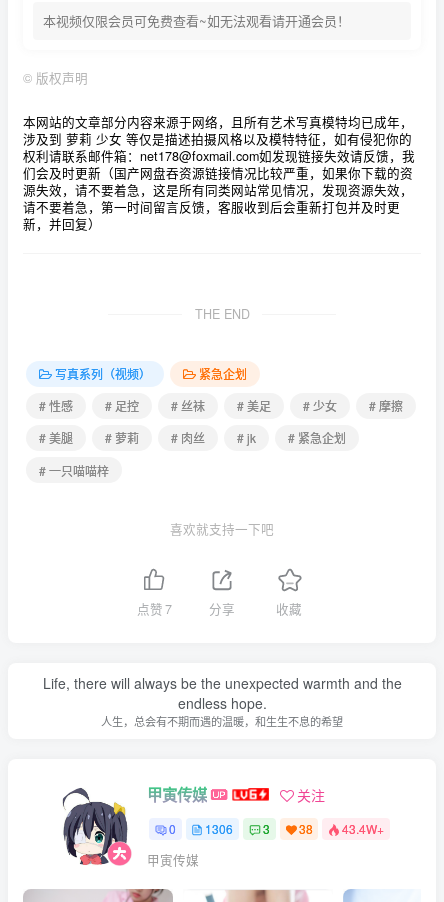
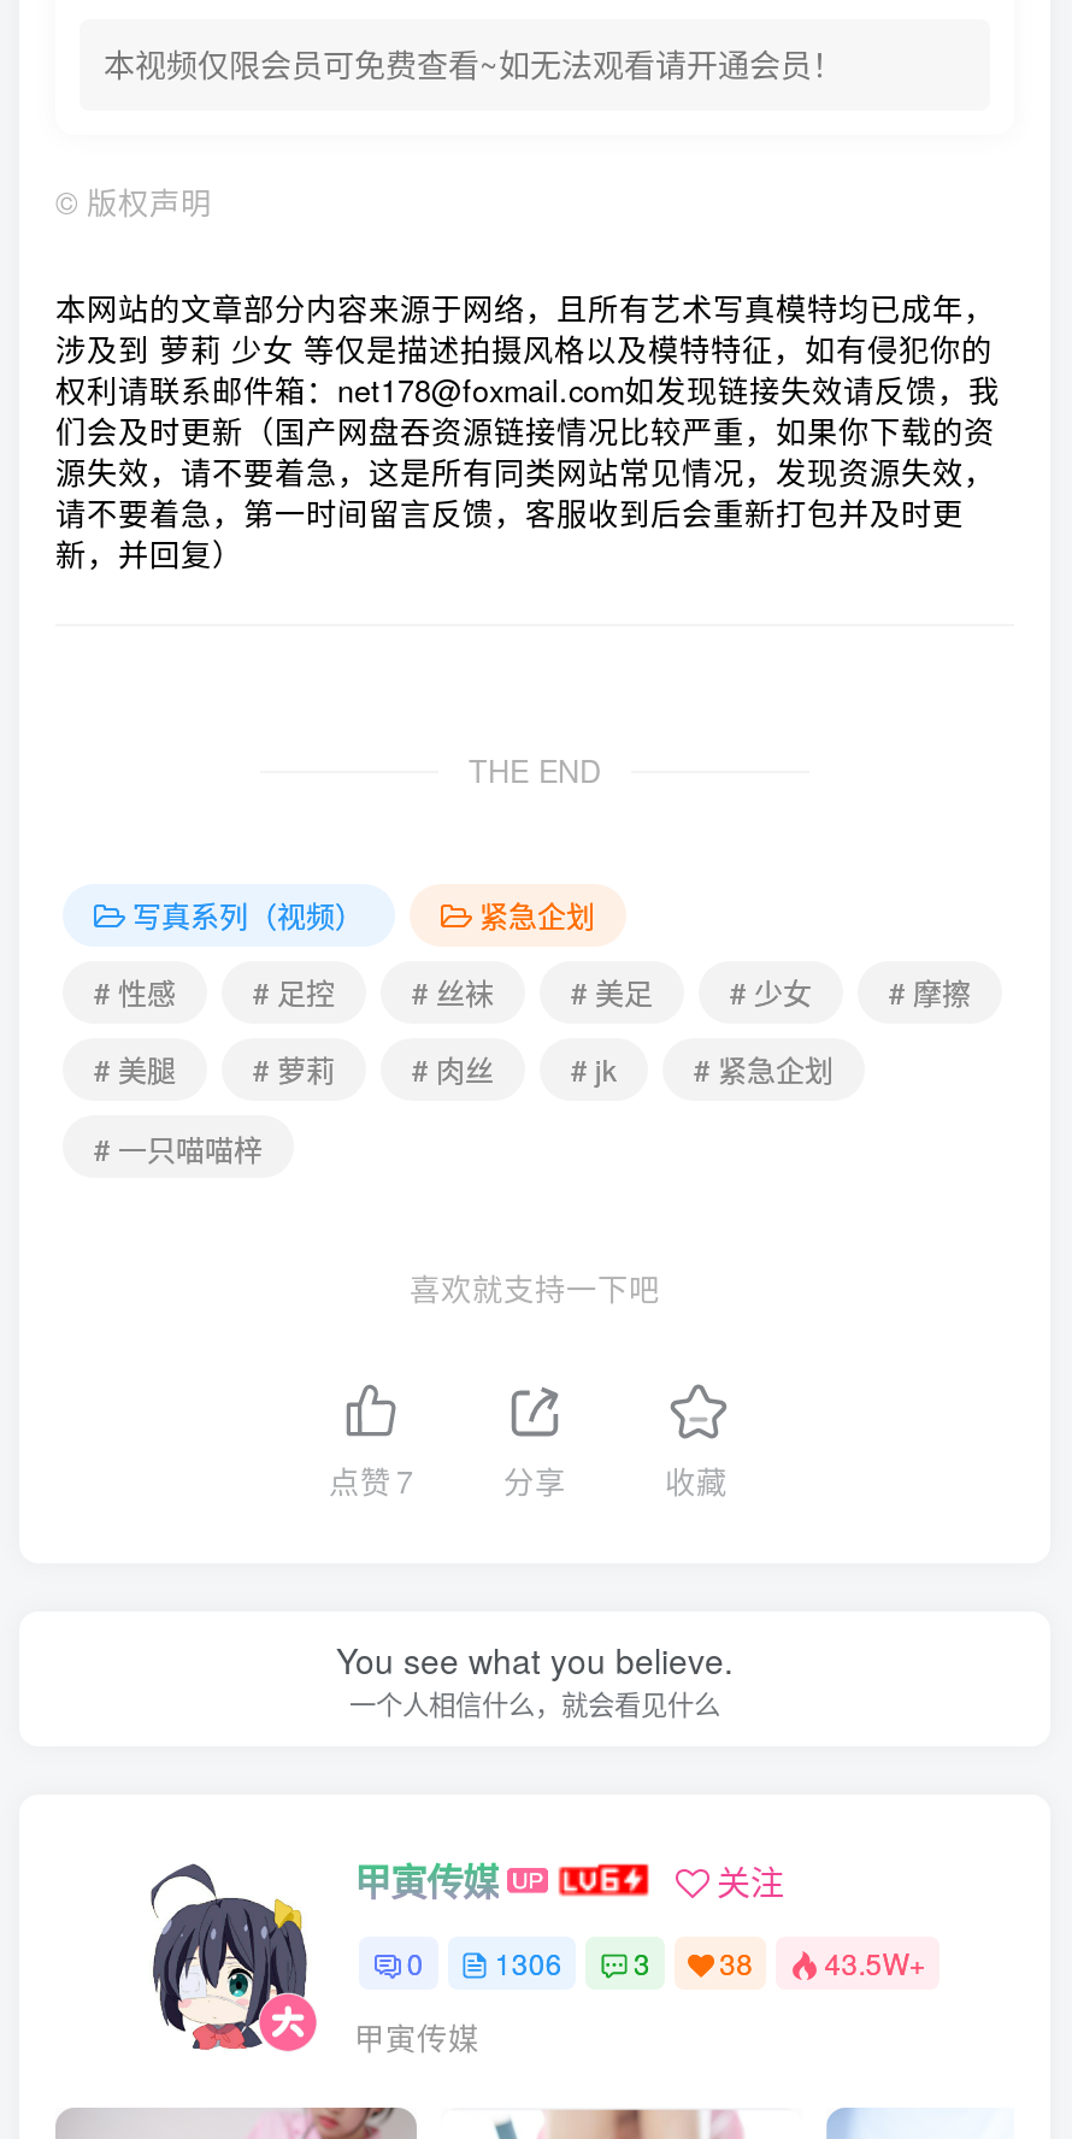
[42,673,401,729] Life, there will always be the unexpected warmth and the | endless hope. | 人生，总会有不期而遇的温暖，和生生不息的希望 -> [336,1635,734,1722] You see what you believe. | 一个人相信什么，就会看见什么
[169,820,384,837] 0 1306 3 38 43.4W+ -> [407,1943,926,1984] 0 1306 3 38 43.5W+

